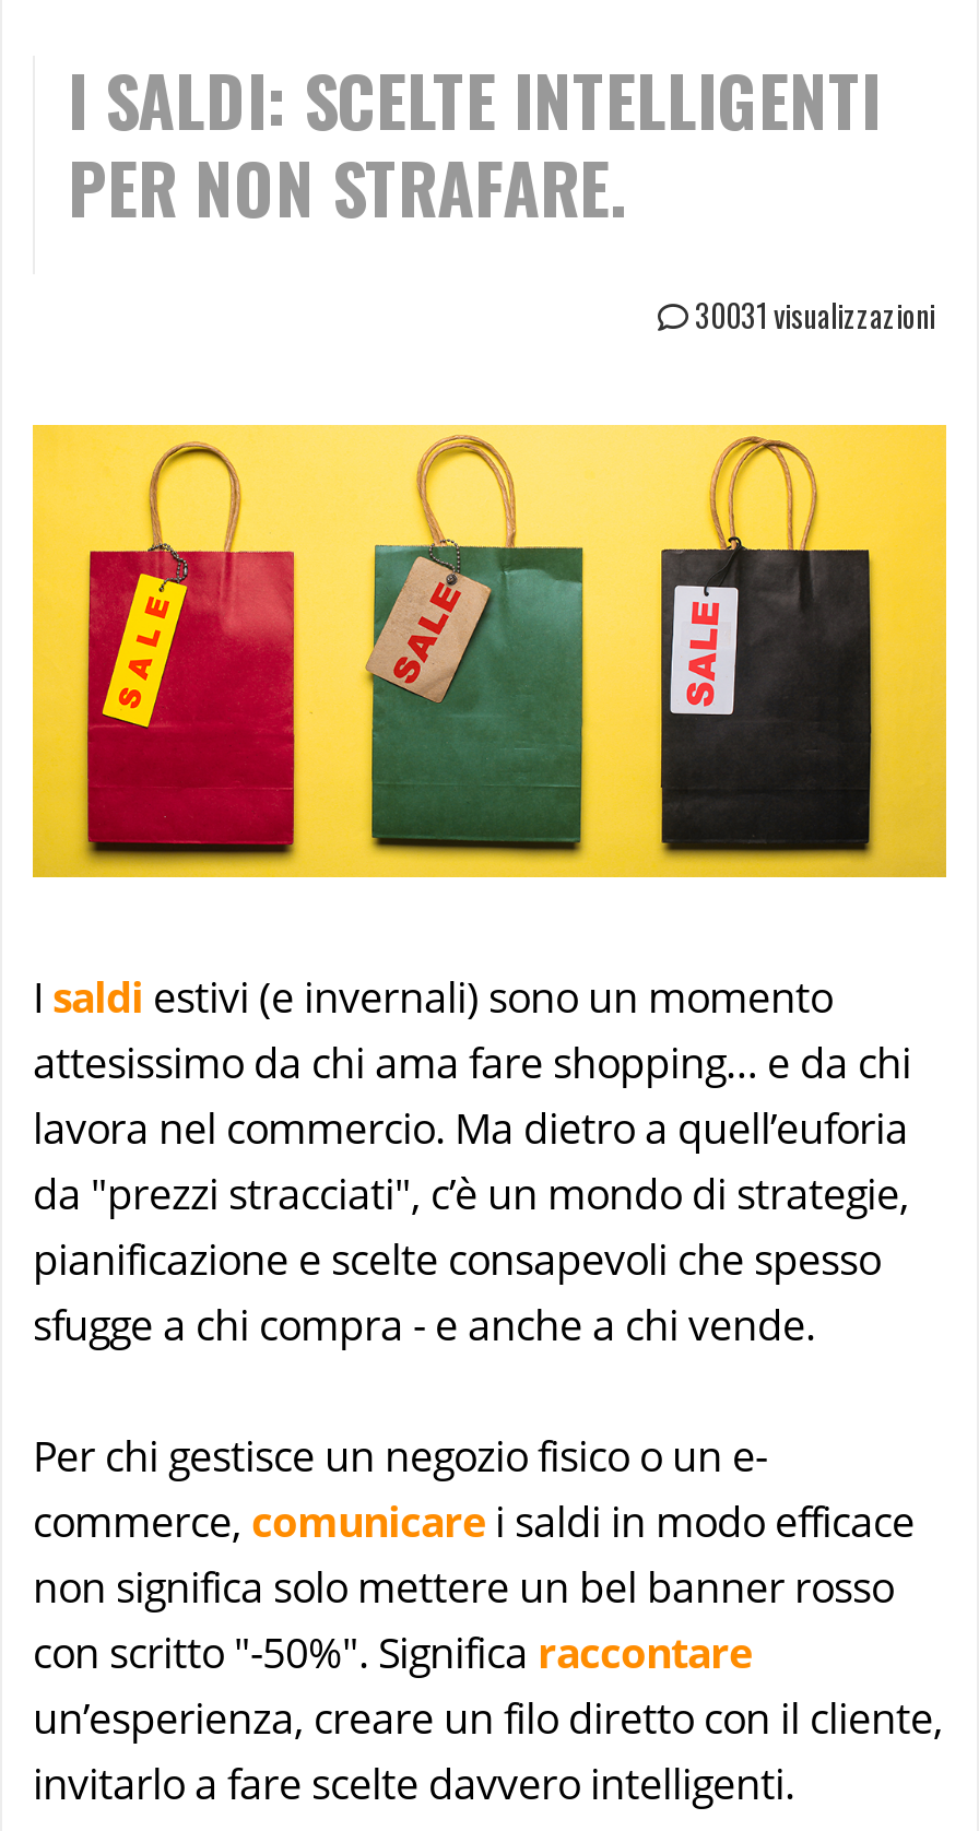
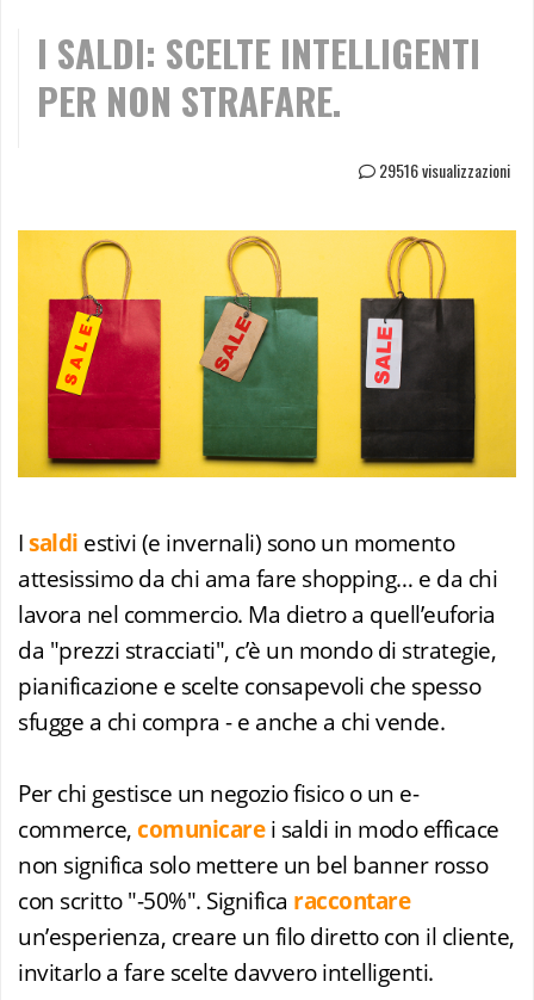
[688,291,935,337] 30031 visualizzazioni -> [375,157,510,182] 29516 visualizzazioni

